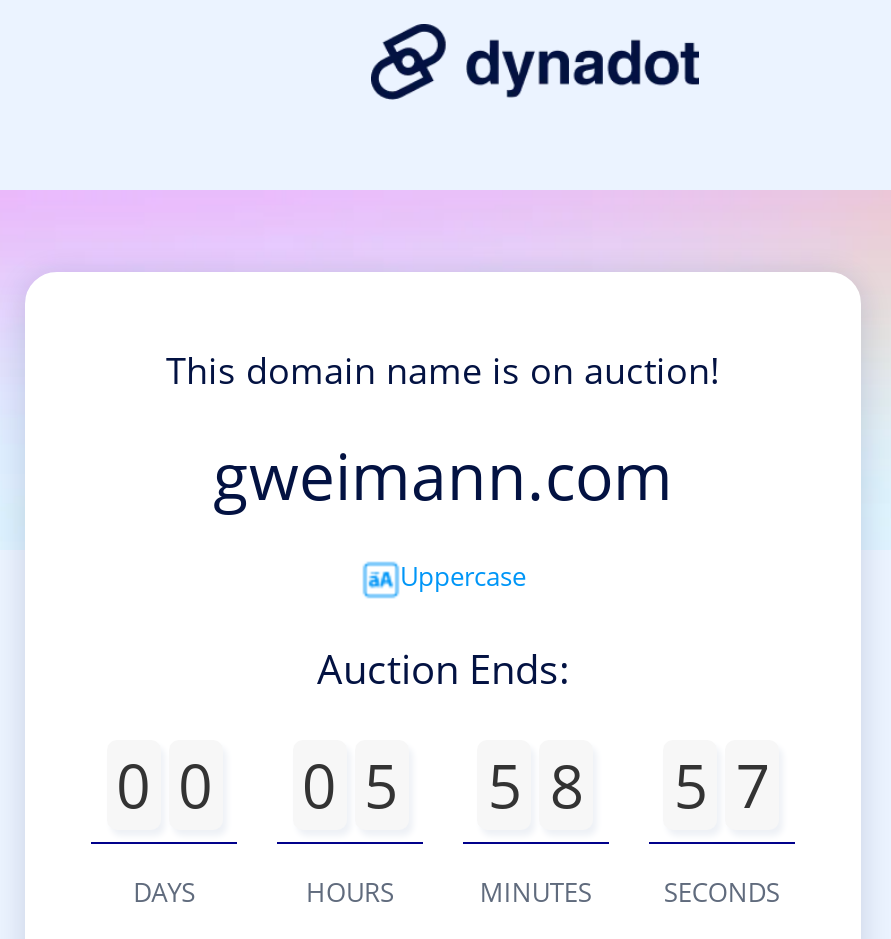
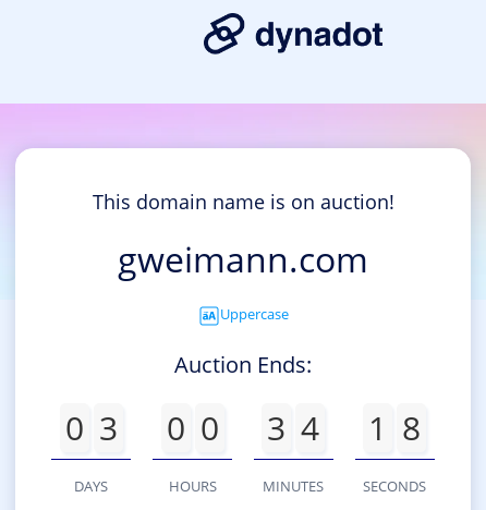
[116,744,212,826] 0 0 -> [65,405,117,450] 0 3
[302,744,398,826] 0 5 -> [166,405,218,450] 0 0
[488,744,584,826] 5 8 -> [267,405,320,450] 3 4
[674,744,770,826] 5 7 -> [369,405,421,450] 1 8

